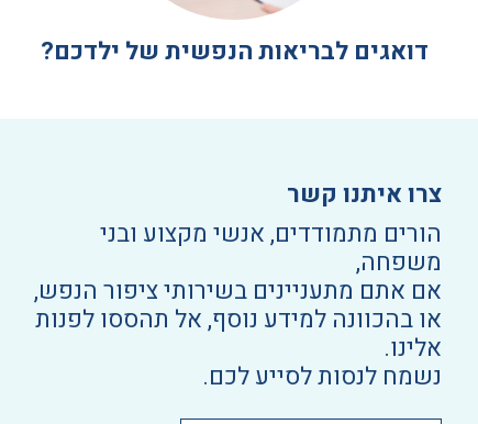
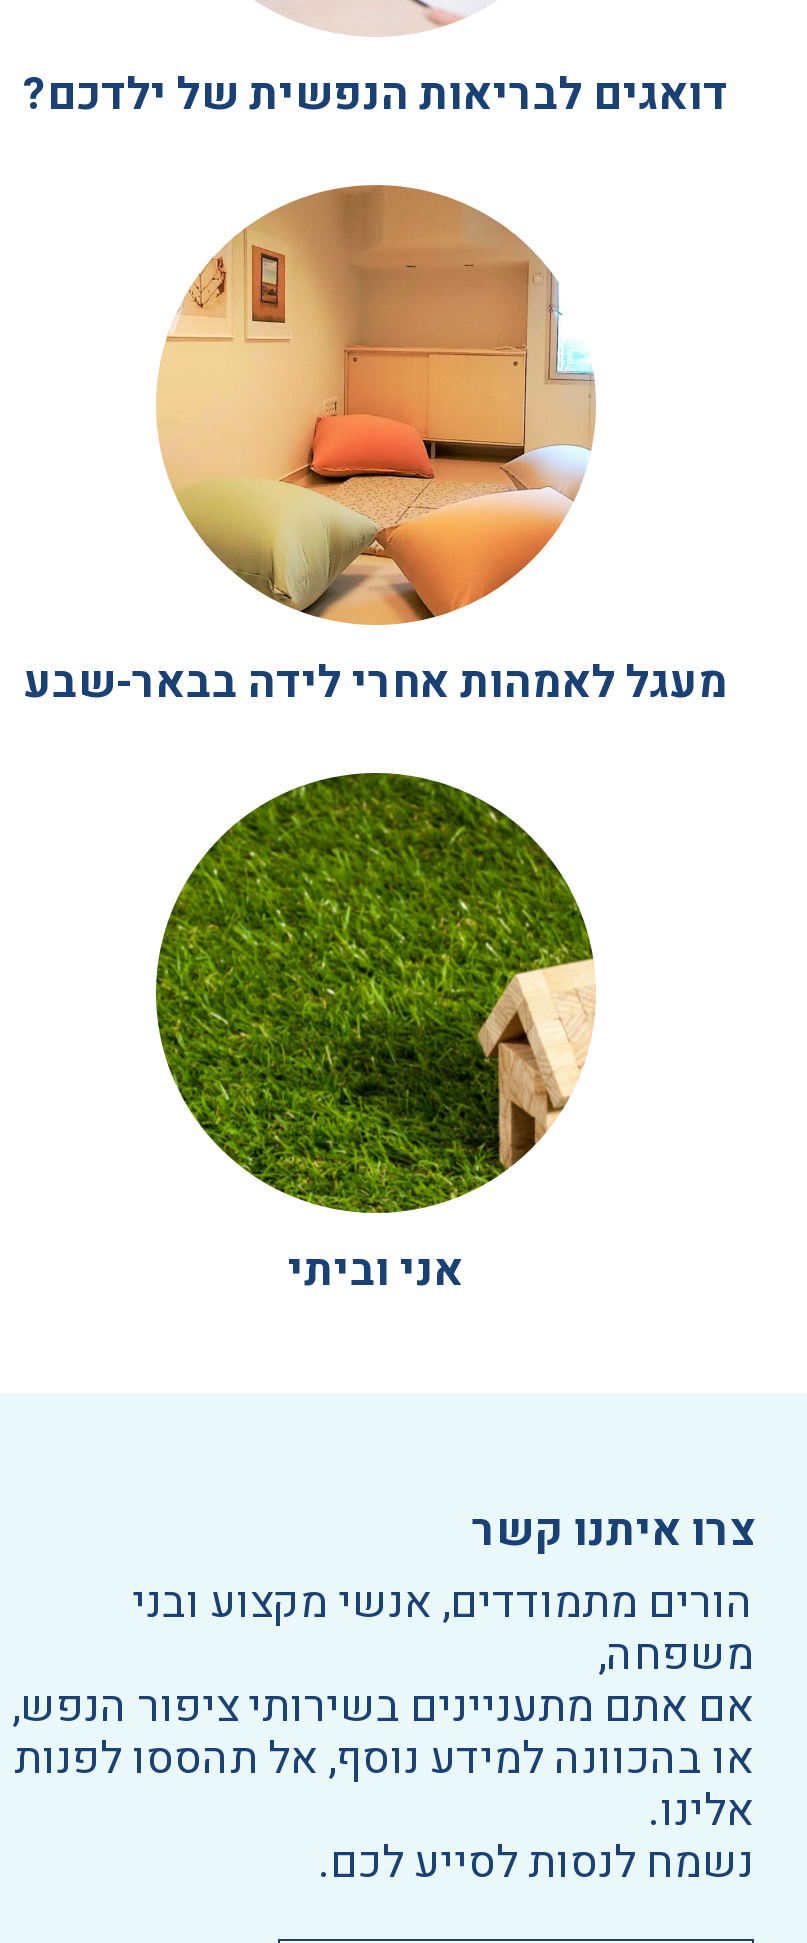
none -> [24,184,728,714] [image] | מעגל לאמהות אחרי לידה בבאר-שבע
none -> [154,760,596,1302] [image] | אני וביתי

